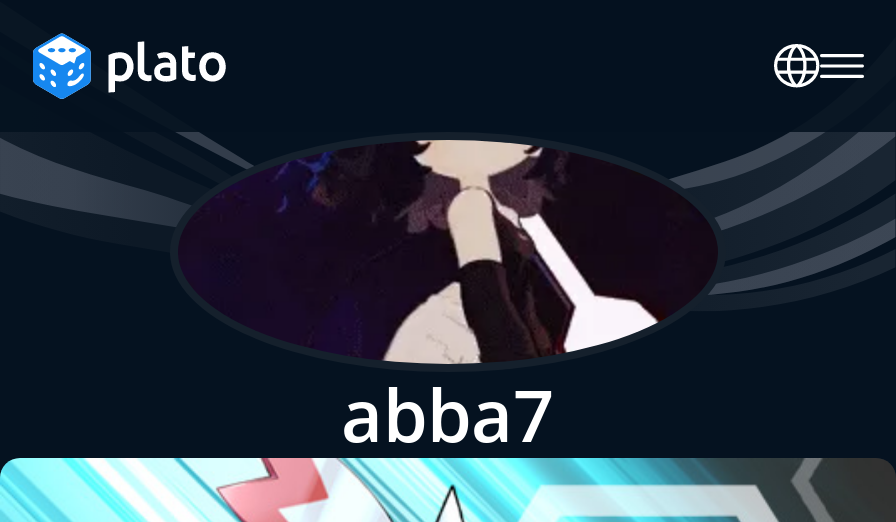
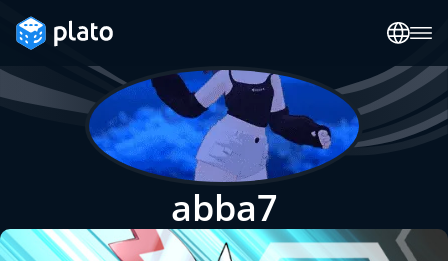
[178,138,718,360] [image] -> [88,70,360,180] [image]

